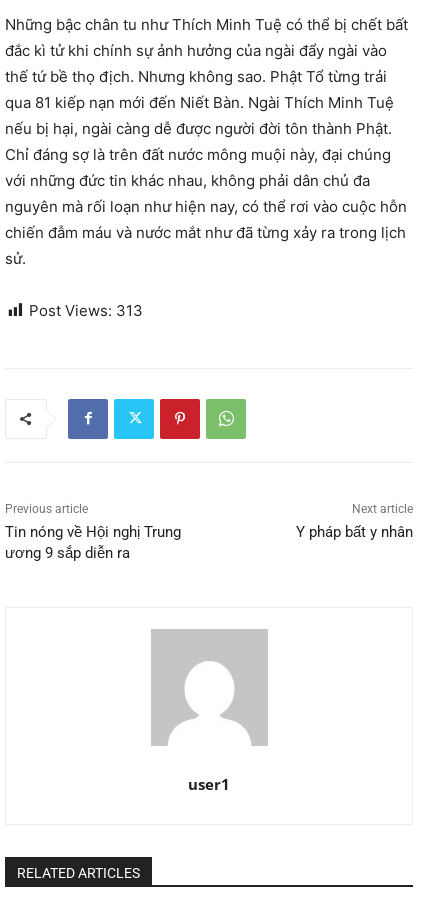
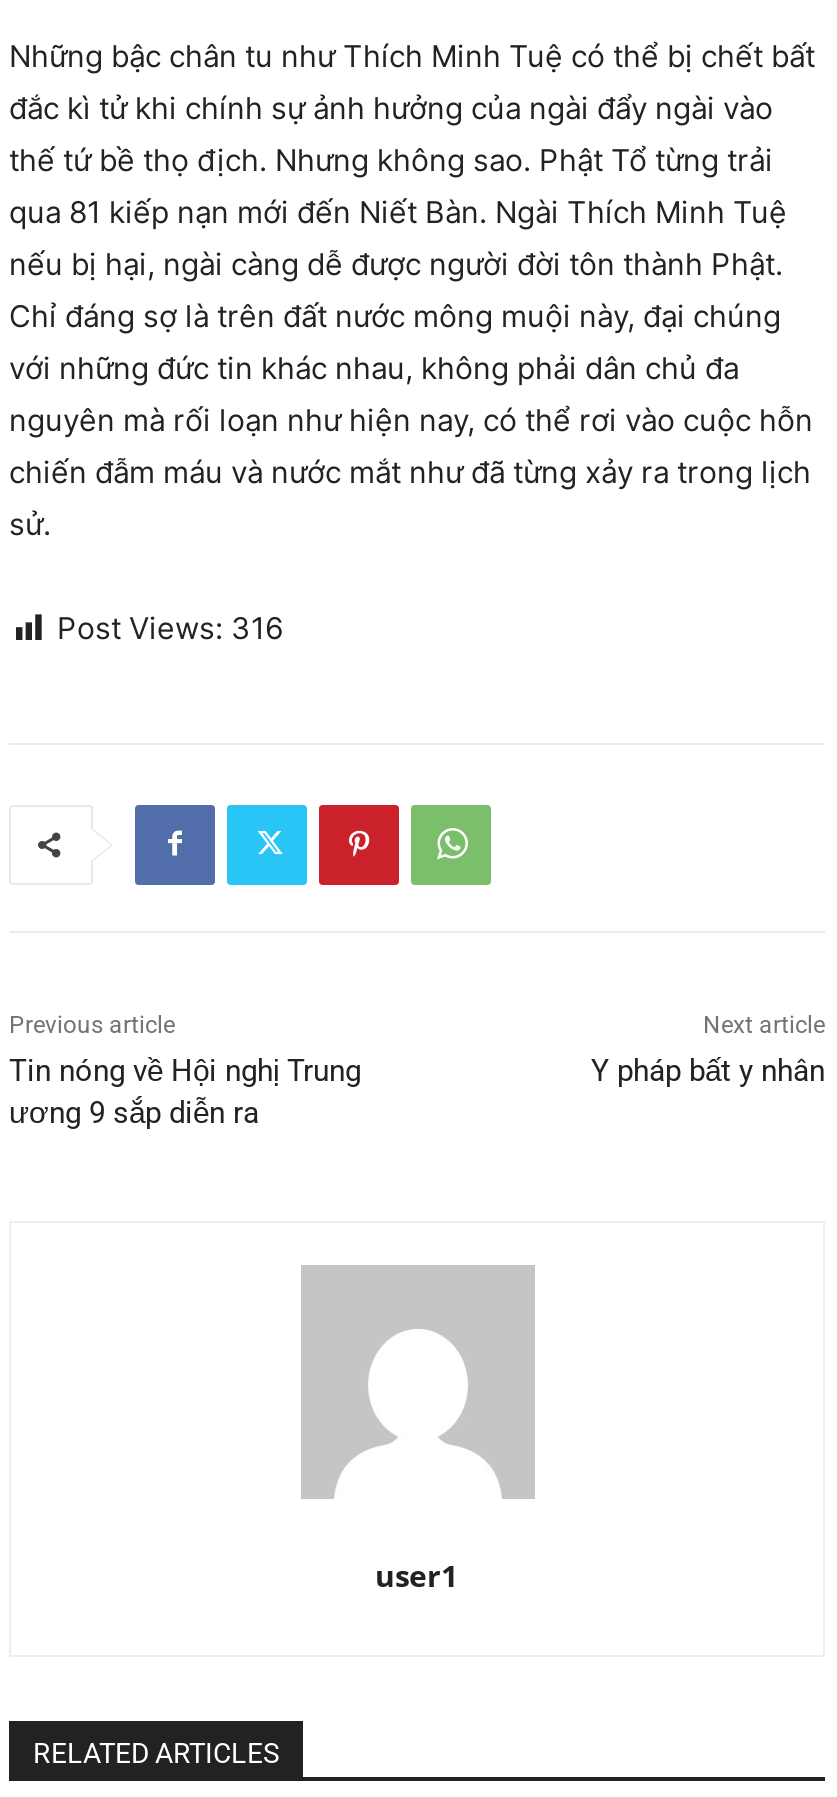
[29,301,143,320] Post Views: 313 -> [57,609,283,647] Post Views: 316

